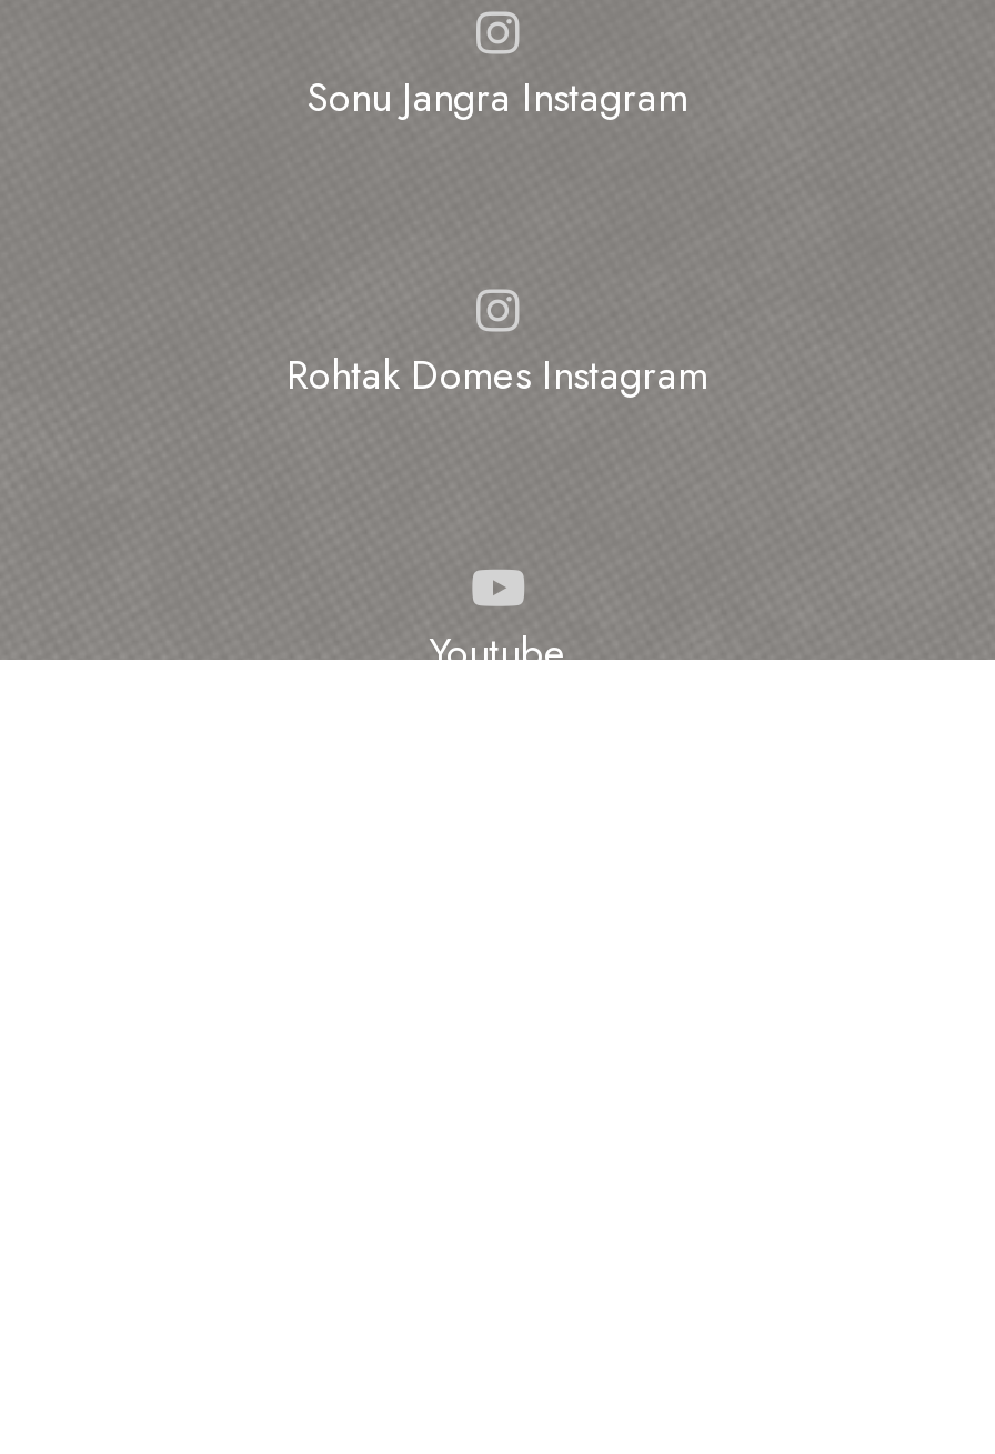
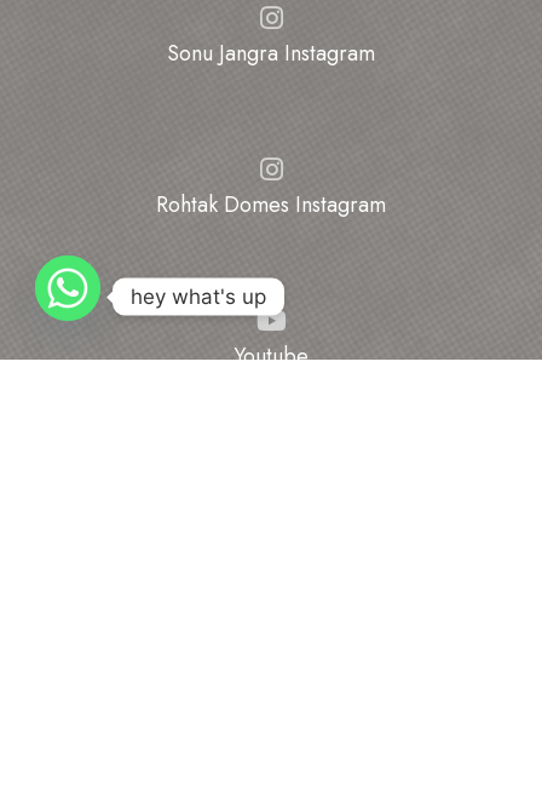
none -> [34,254,266,322] [image] | hey what's up

